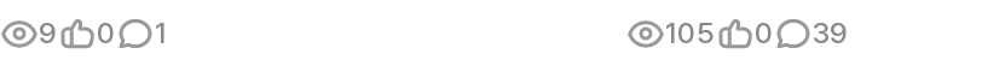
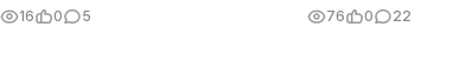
[39,16,58,49] 9 -> [19,8,34,24] 16
[155,16,167,49] 1 -> [82,8,91,24] 5
[665,16,716,49] 105 -> [326,8,345,24] 76
[813,16,849,49] 39 -> [392,8,411,24] 22

